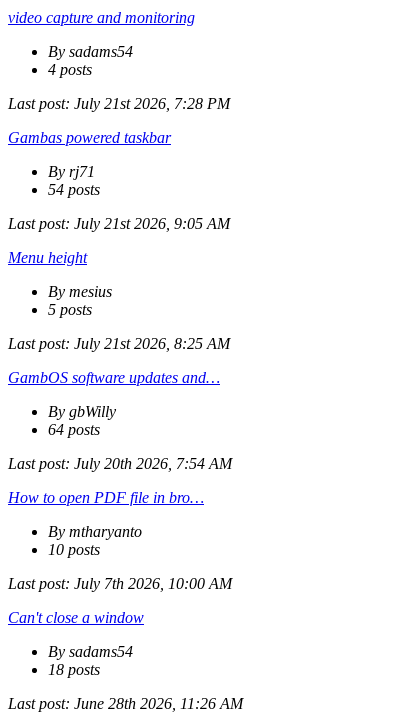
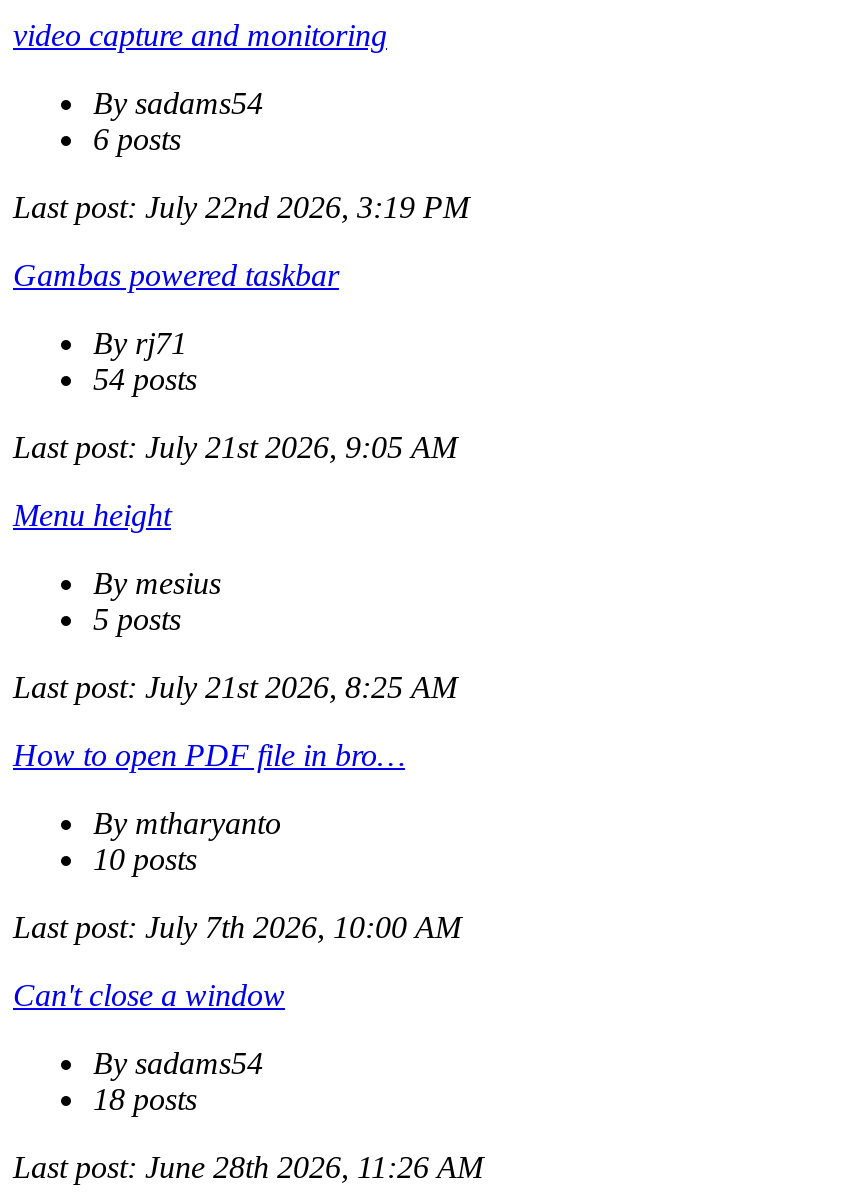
[48,61,92,78] 4 posts -> [93,122,181,156] 6 posts
[8,95,230,112] Last post: July 21st 2026, 7:28 PM -> [13,190,469,224] Last post: July 22nd 2026, 3:19 PM
[8,369,232,472] GambOS software updates and… | By gbWilly | 64 posts | Last post: July 20th 2026, 7:54 AM -> none

